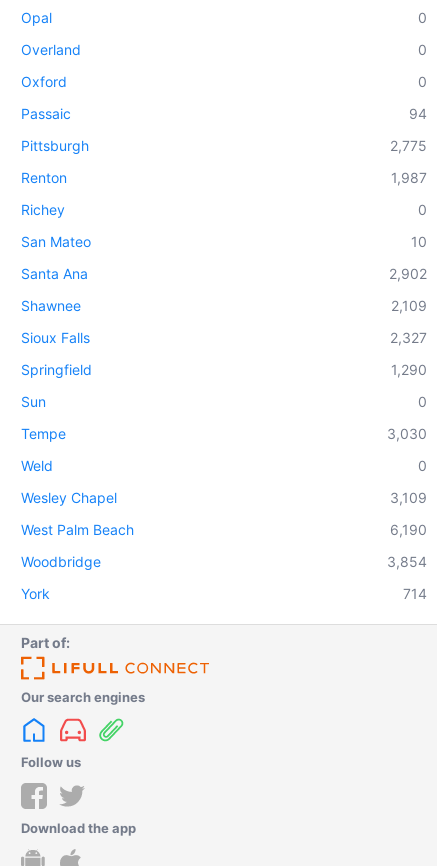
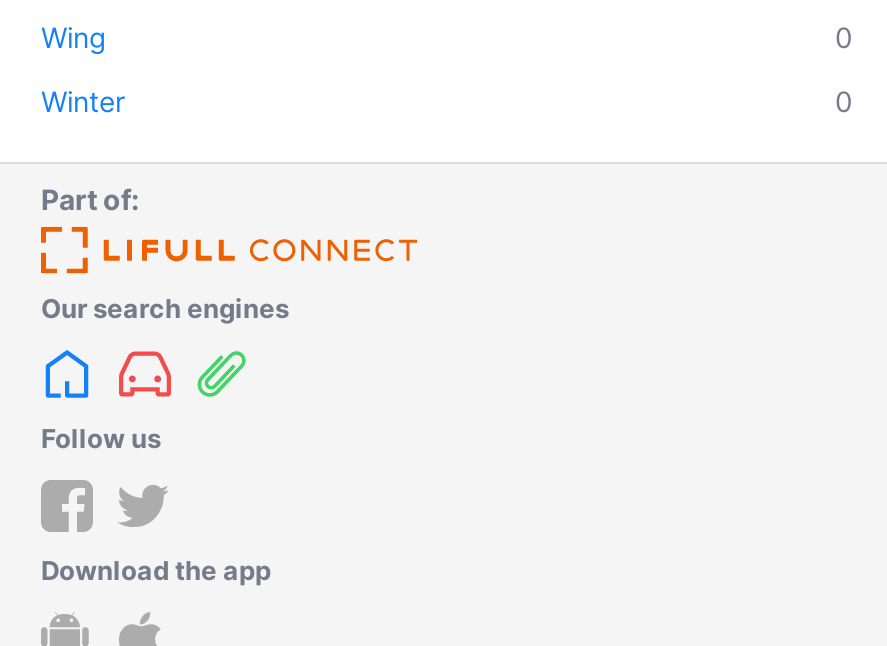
[21,9,52,26] Opal -> [41,19,107,53] Wing
[21,41,81,58] Overland -> [41,83,125,117] Winter
[21,73,427,602] Oxford | 0 | Passaic | 94 | Pittsburgh | 2,775 | Renton | 1,987 | Richey | 0 | San Mateo | 10 | Santa Ana | 2,902 | Shawnee | 2,109 | Sioux Falls | 2,327 | Springfield | 1,290 | Sun | 0 | Tempe | 3,030 | Weld | 0 | Wesley Chapel | 3,109 | West Palm Beach | 6,190 | Woodbridge | 3,854 | York | 714 -> none

